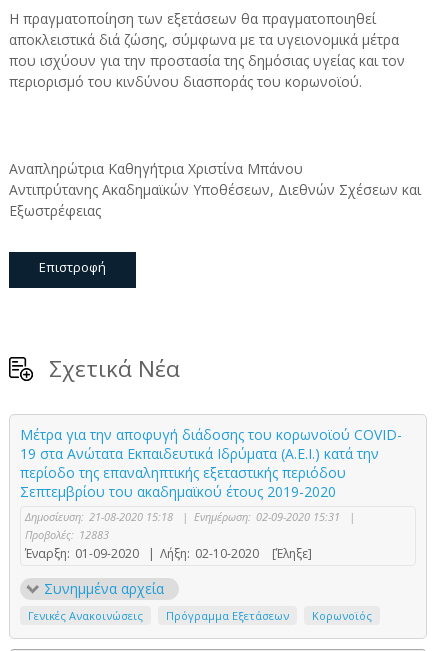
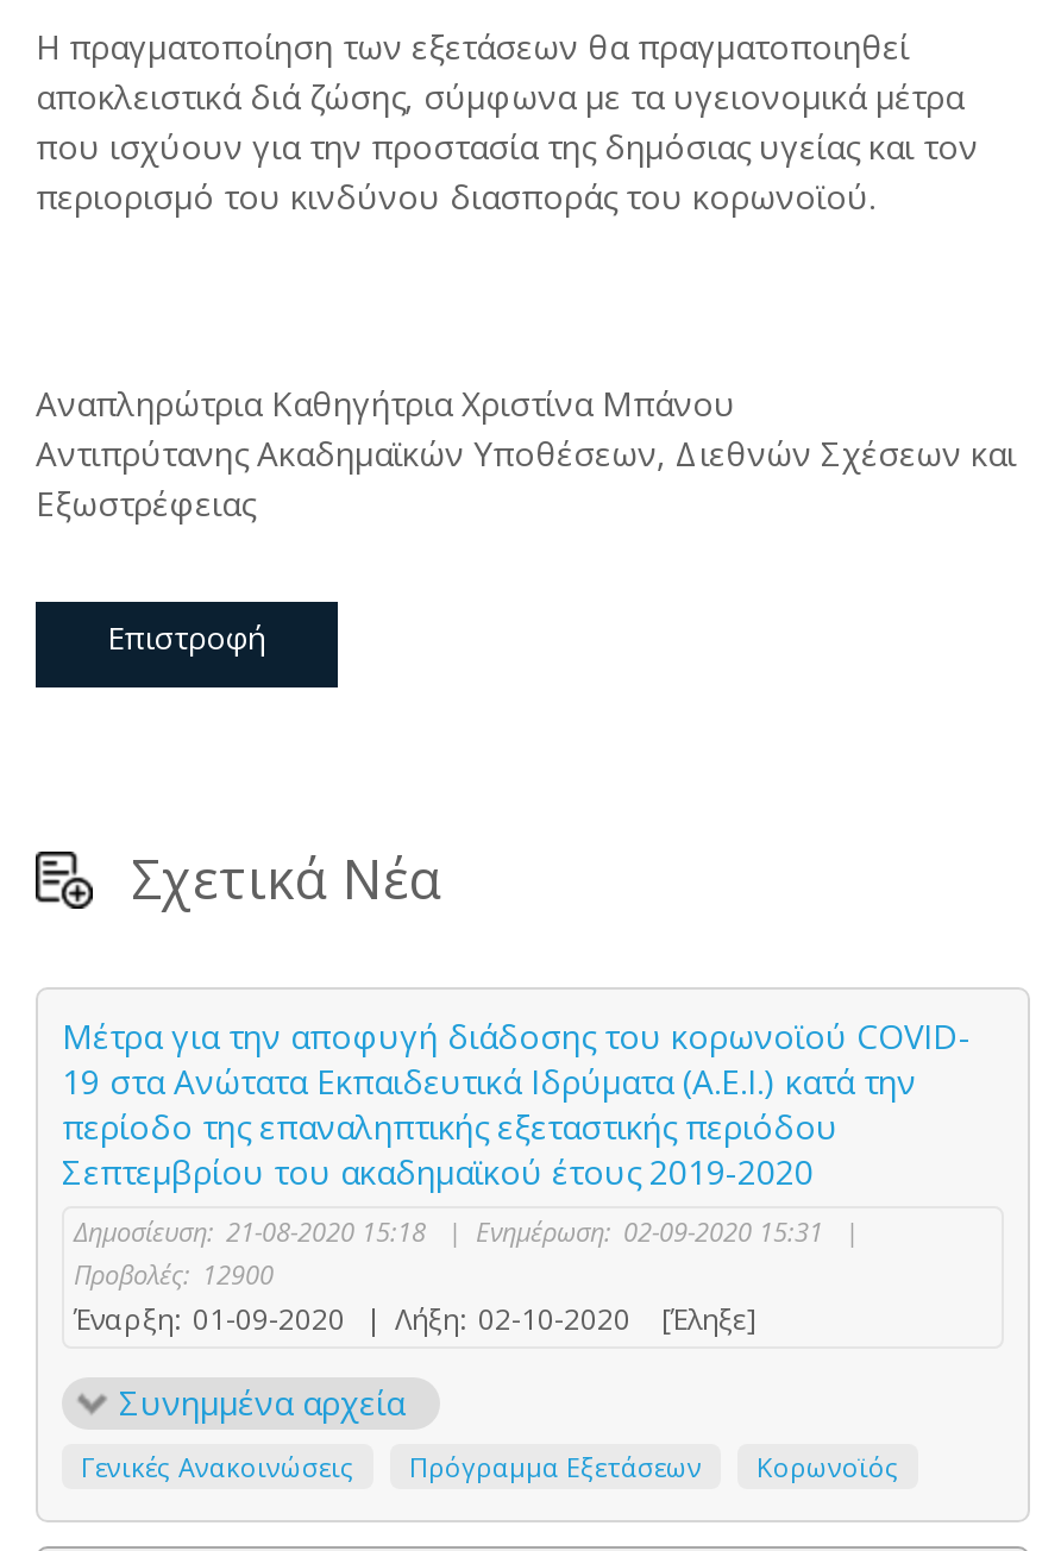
[25,527,109,542] Προβολές: 12883 -> [74,1255,274,1291] Προβολές: 12900

